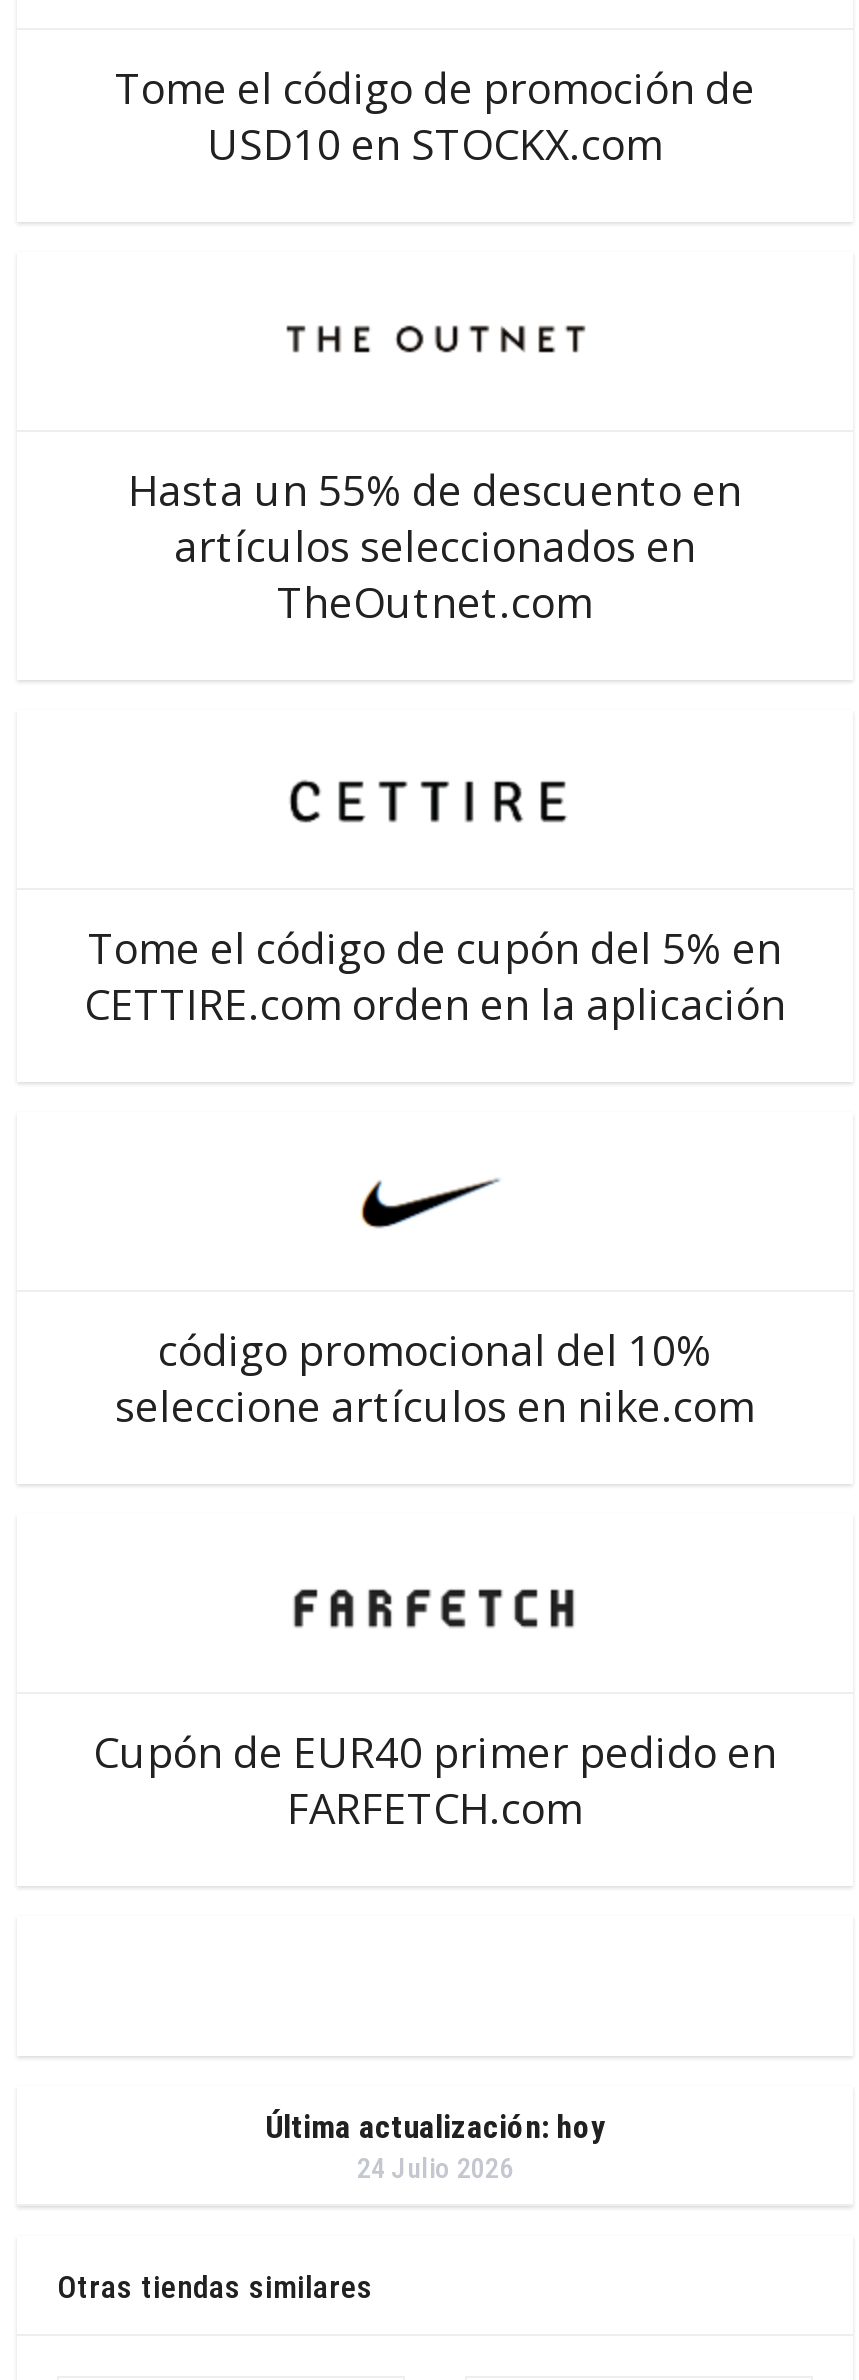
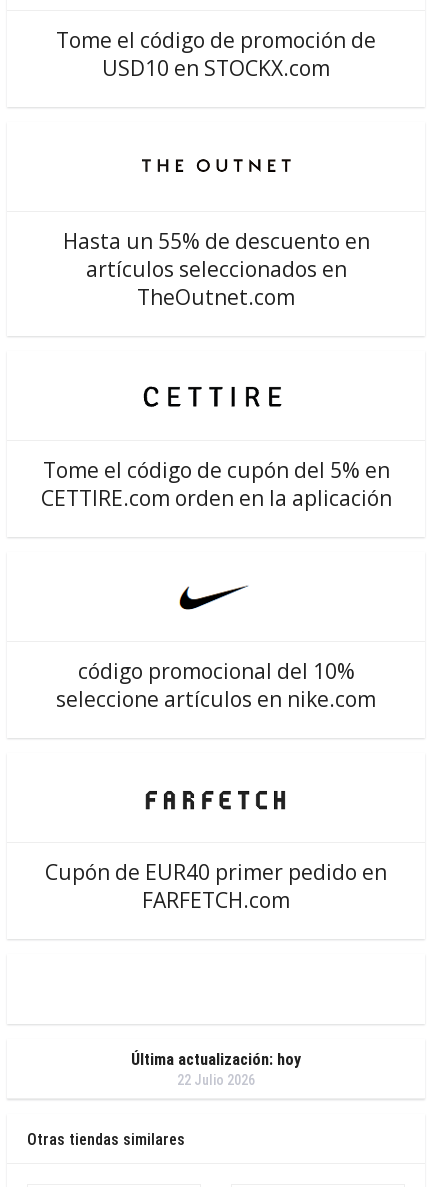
[357,2152,513,2184] 24 Julio 2026 -> [177,1072,255,1088] 22 Julio 2026

